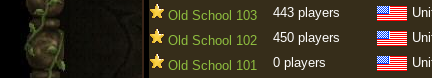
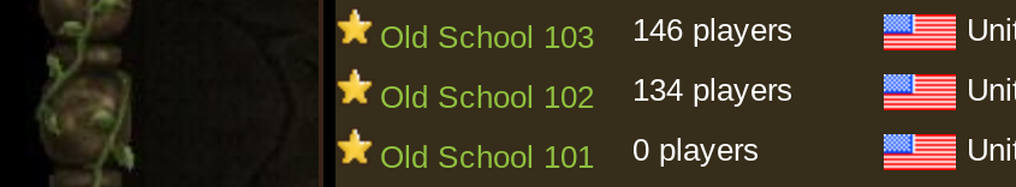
[167,5,339,23] Old School 103 443 players -> [380,12,794,55] Old School 103 146 players
[167,30,339,48] Old School 102 450 players -> [380,72,794,115] Old School 102 134 players

